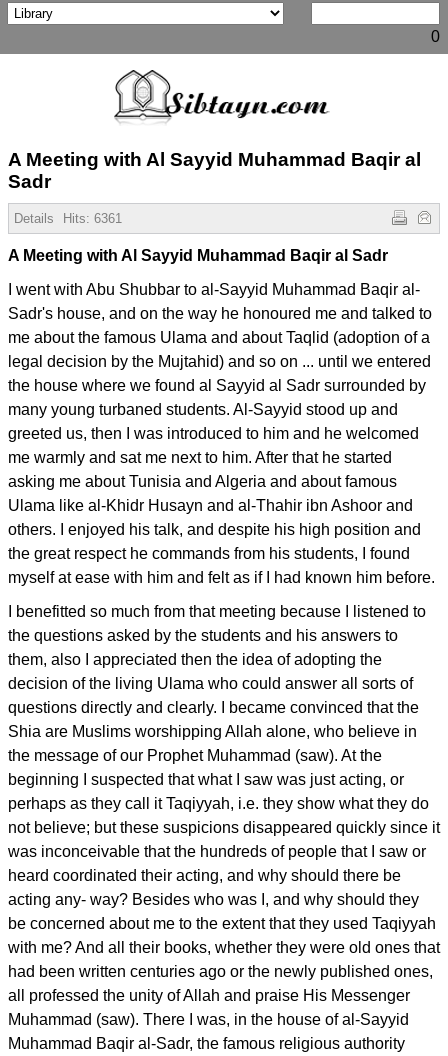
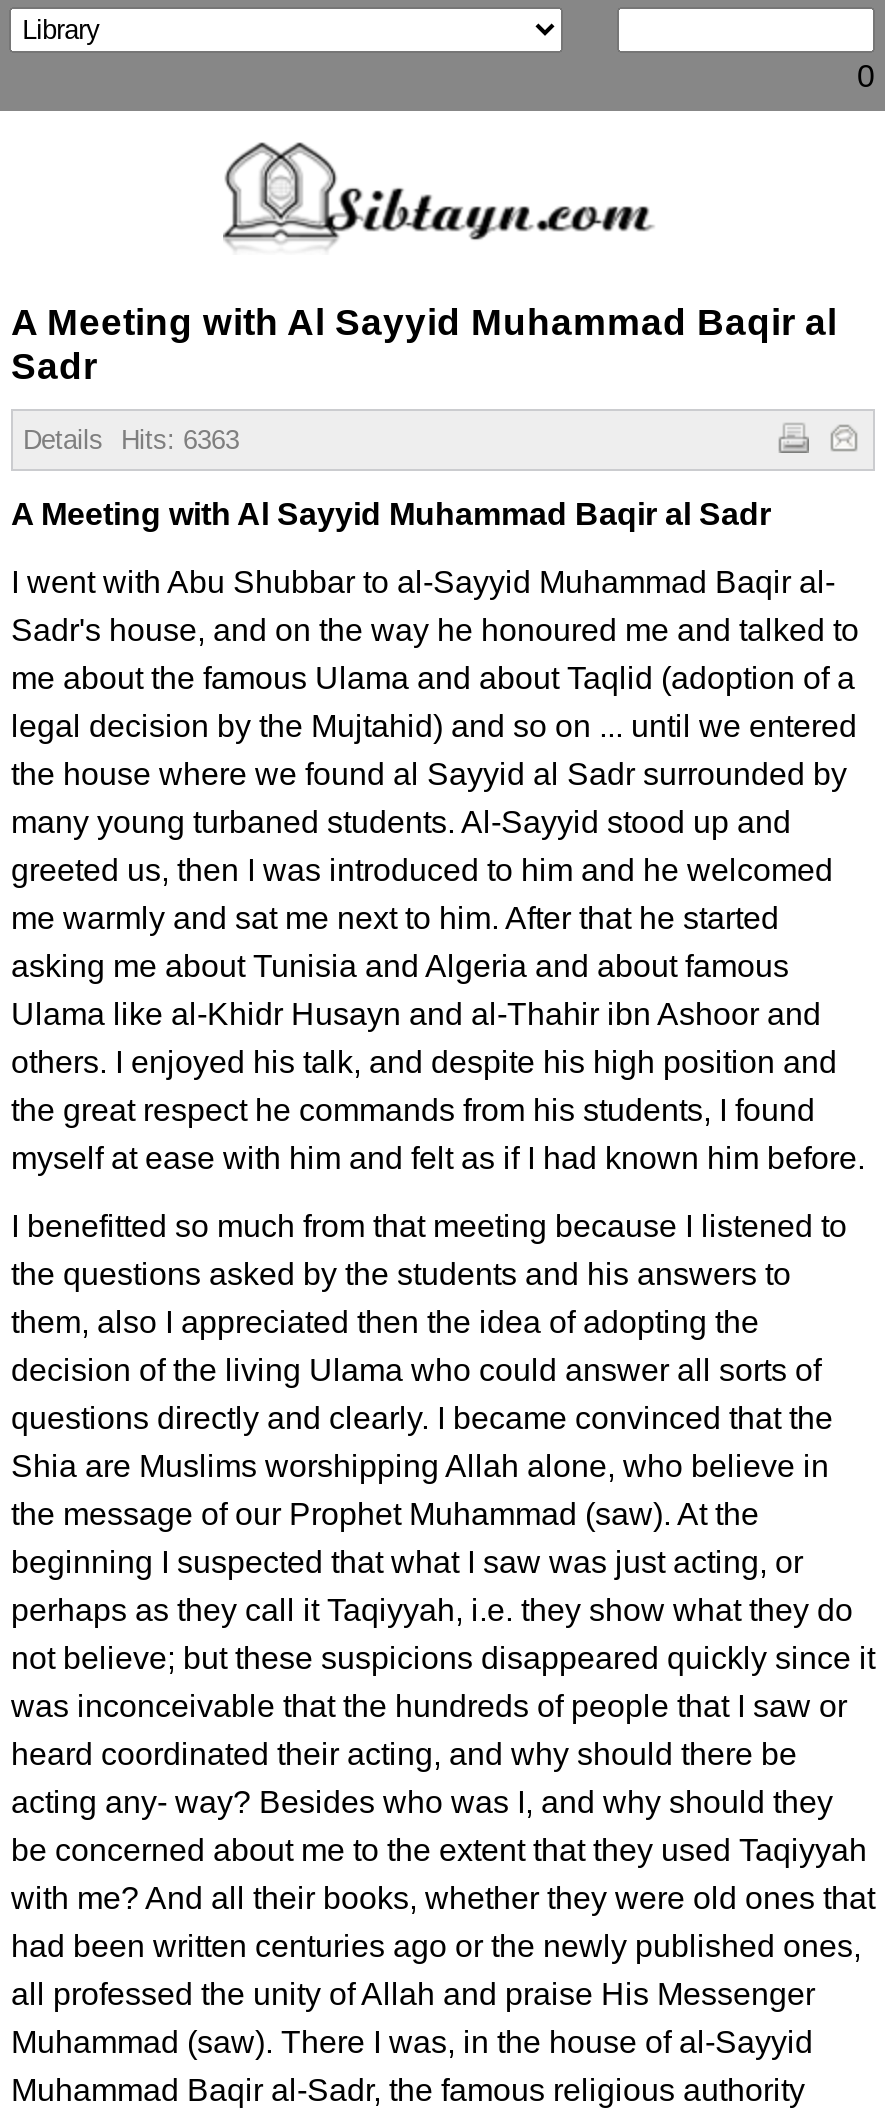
[14,211,122,226] Details Hits: 6361 -> [23,425,239,455] Details Hits: 6363

